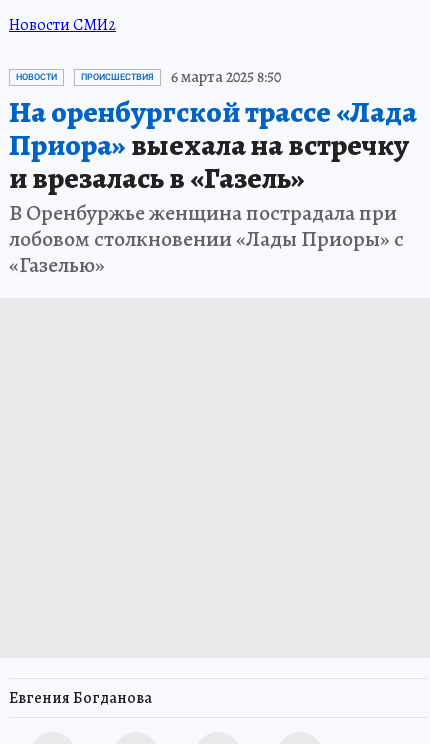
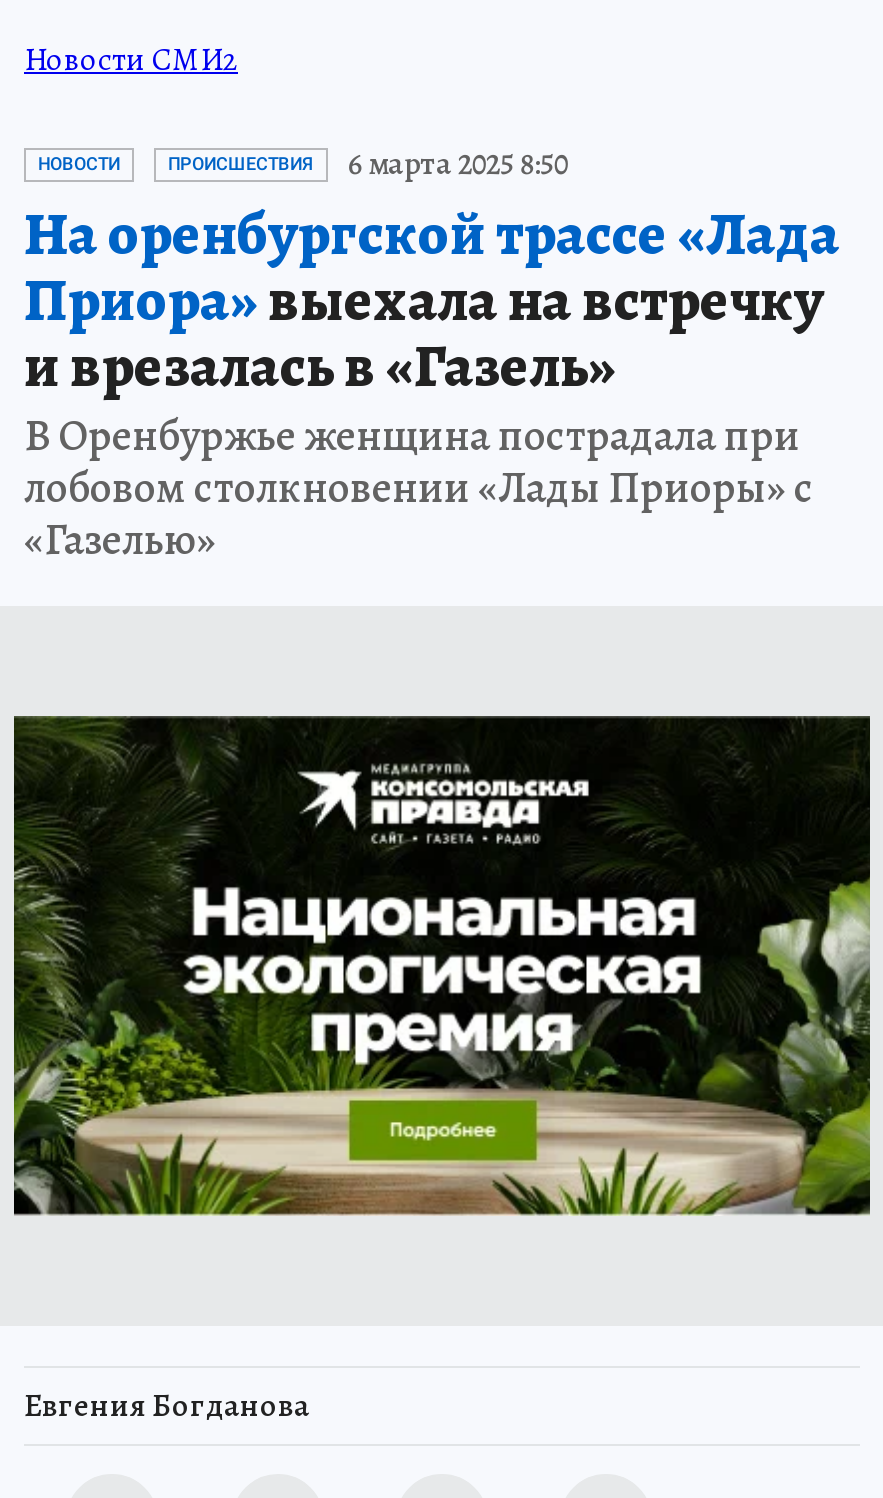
none -> [12,714,872,1218] [image]

